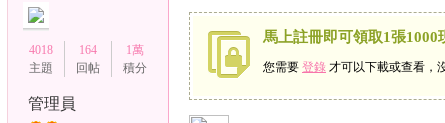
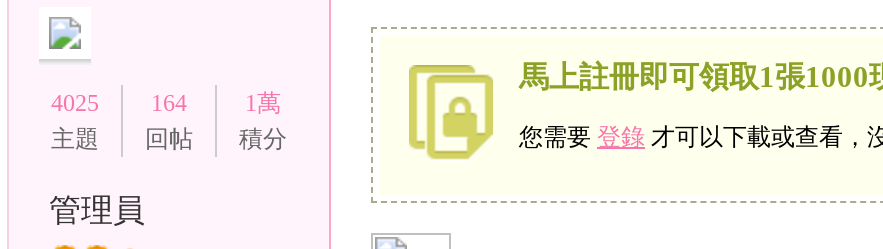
[29,43,97,57] 4018 164 -> [51,89,187,117] 4025 164

